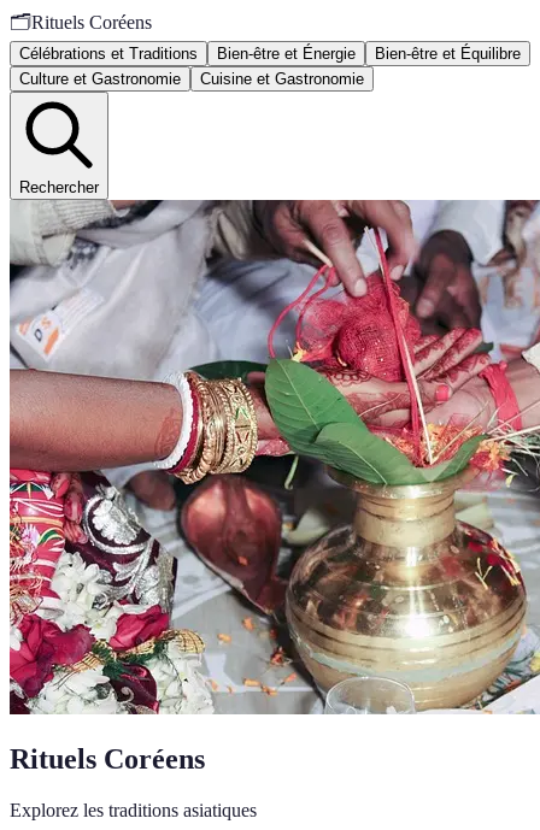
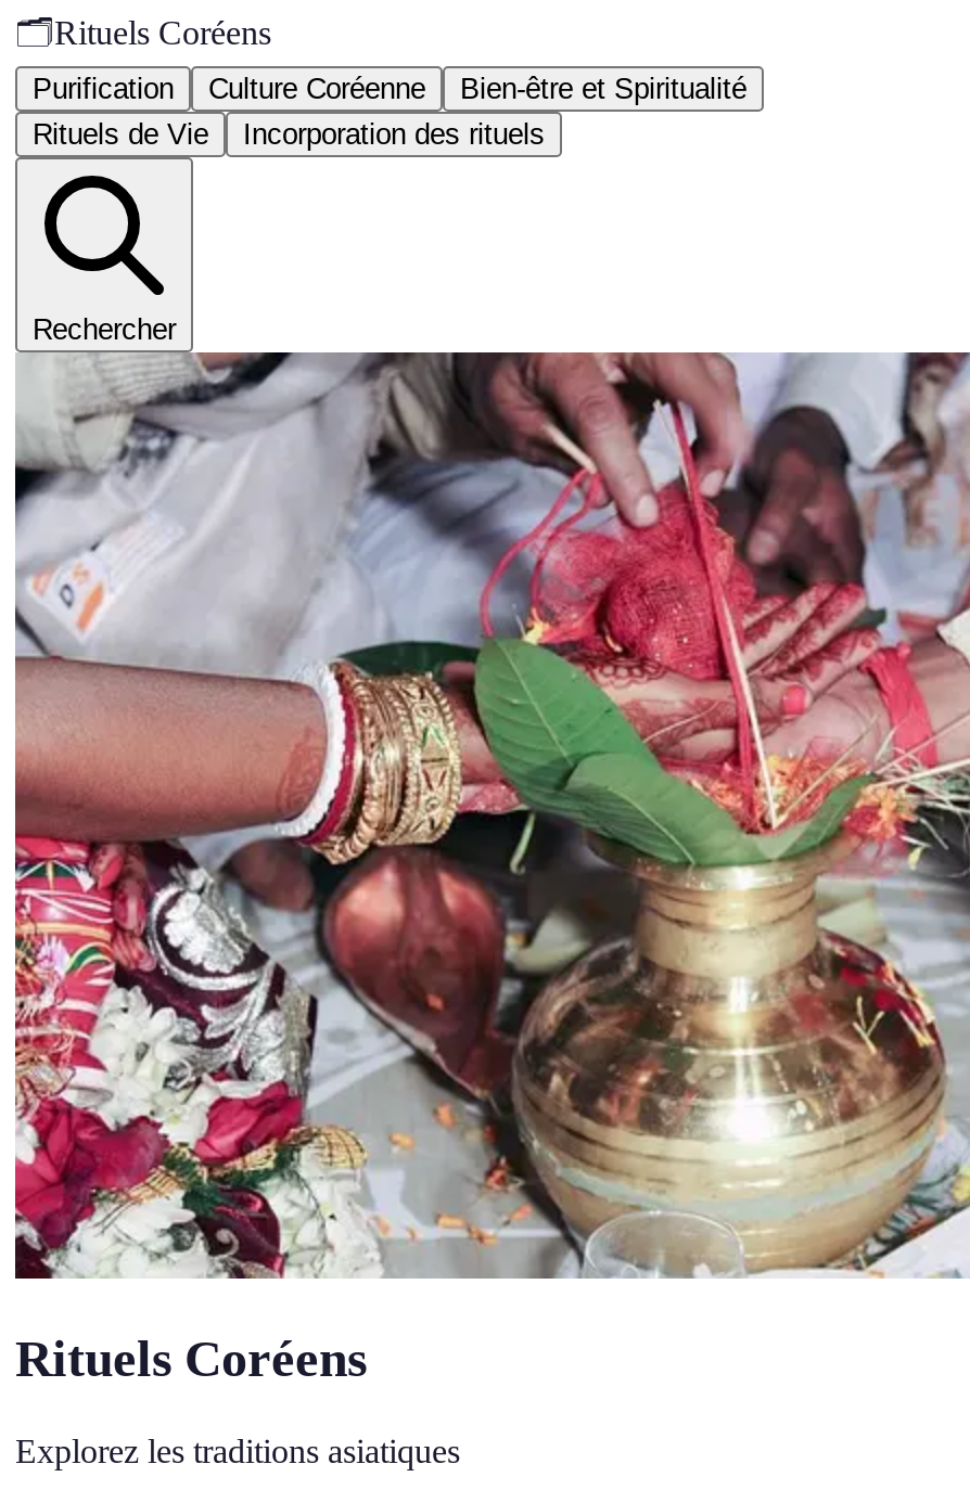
[19,45,521,88] Célébrations et Traditions | Bien-être et Énergie | Bien-être et Équilibre | Culture et Gastronomie | Cuisine et Gastronomie -> [33,73,746,151] Purification | Culture Coréenne | Bien-être et Spiritualité | Rituels de Vie | Incorporation des rituels

